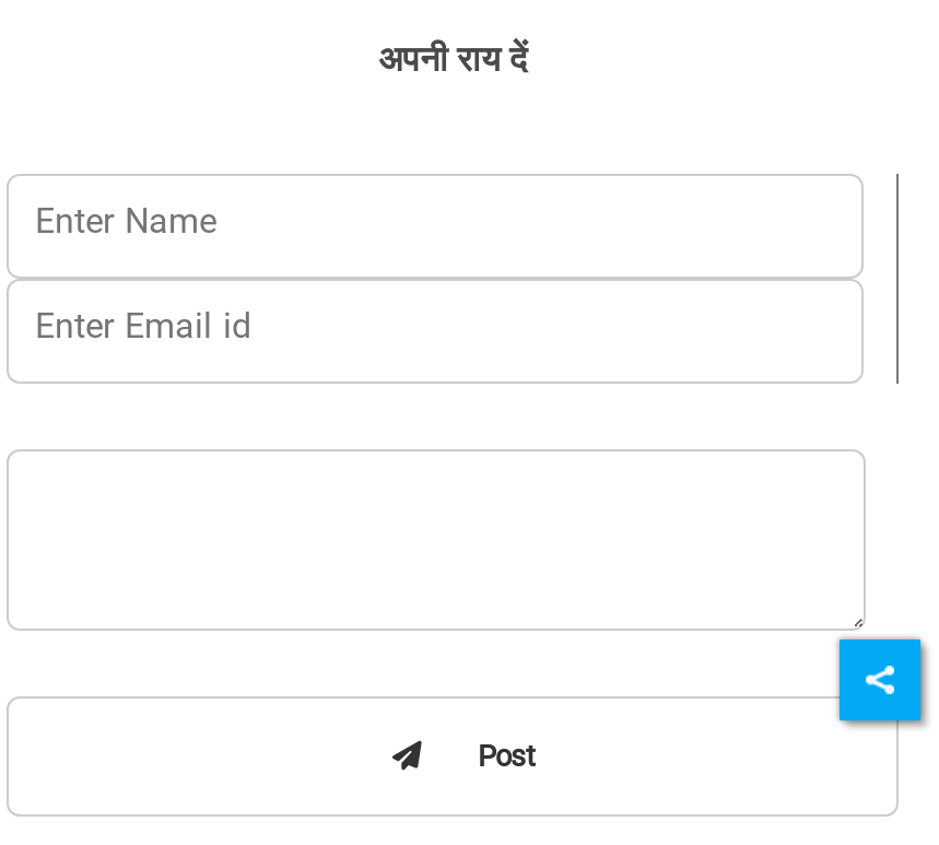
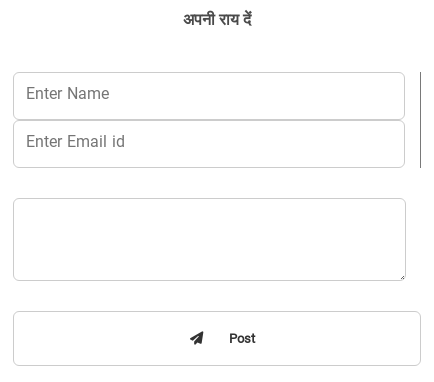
[835,635,929,731] [image] -> none

